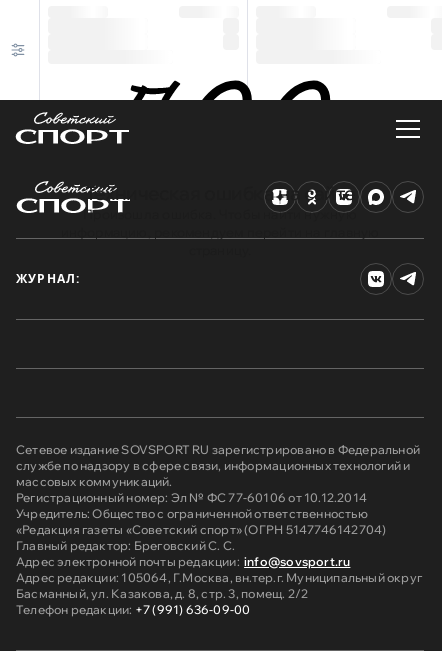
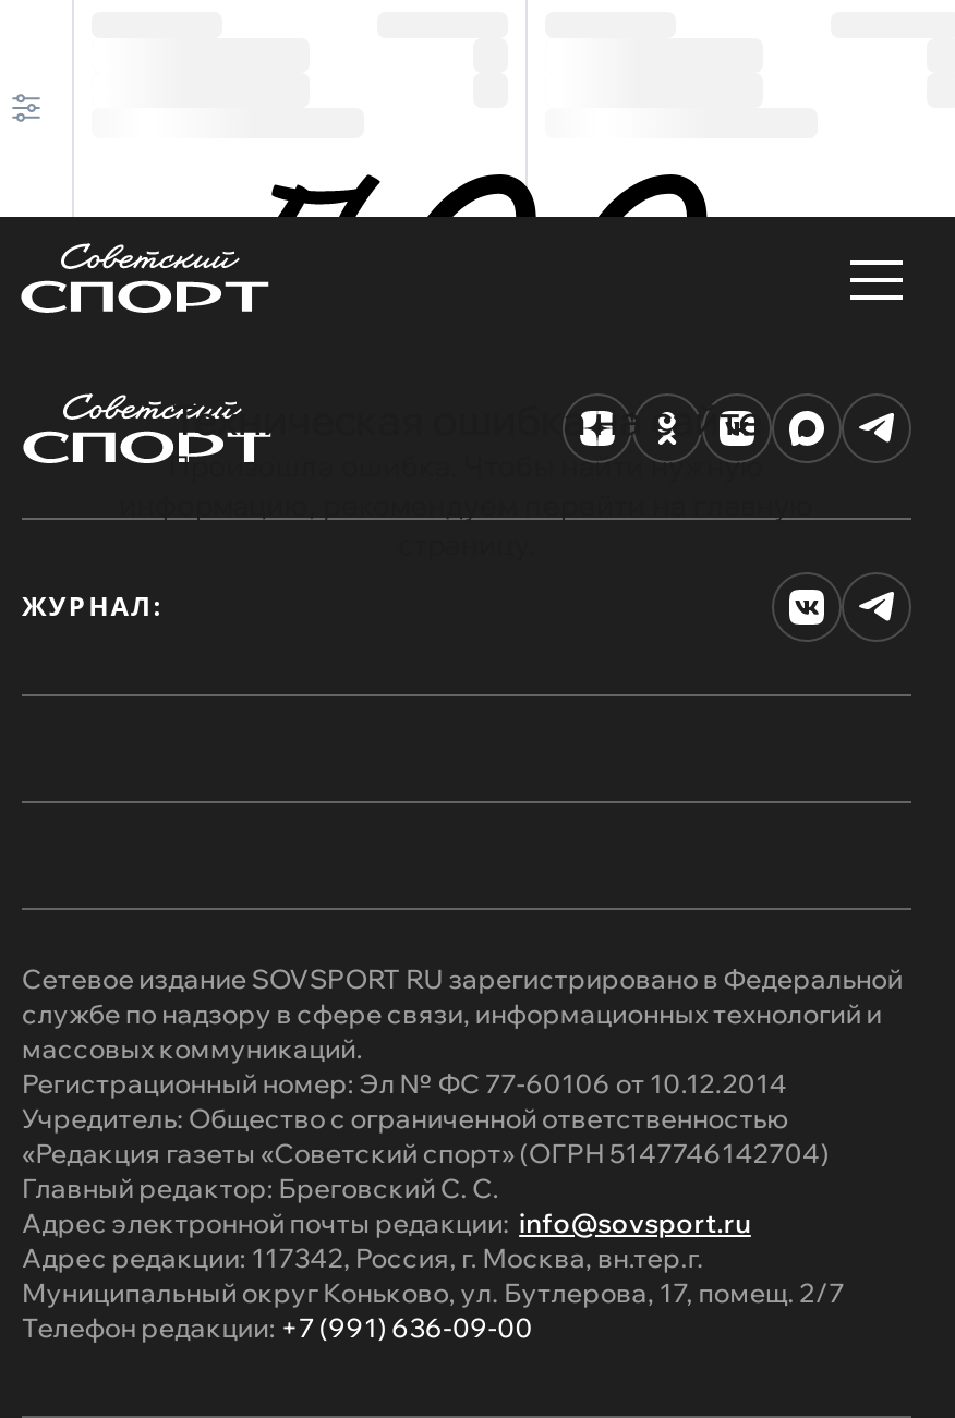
[16,570,422,601] Адрес редакции: 105064, Г.Москва, вн.тер.г. Муниципальный округ | Басманный, ул. Казакова, д. 8, стр. 3, помещ. 2/2 -> [22,1241,844,1309] Адрес редакции: 117342, Россия, г. Москва, вн.тер.г. | Муниципальный округ Коньково, ул. Бутлерова, 17, помещ. 2/7

